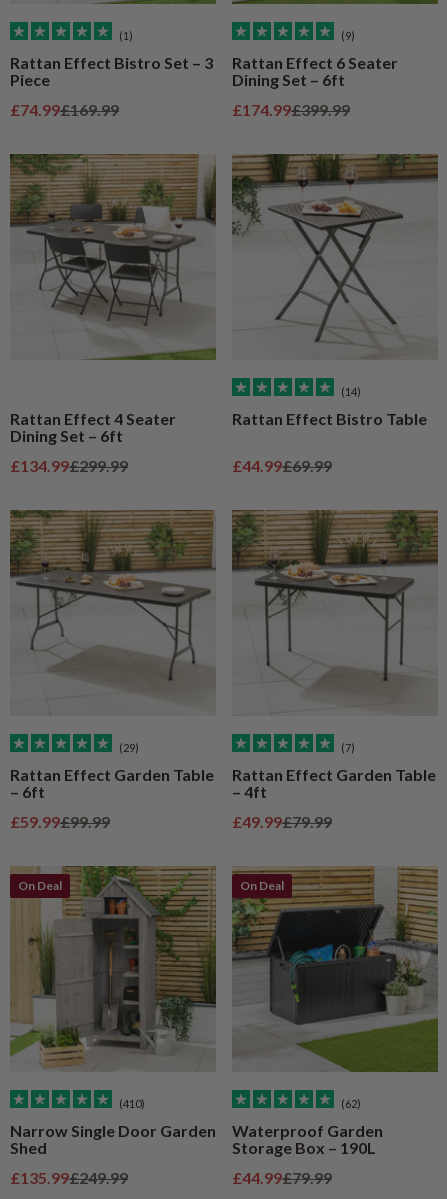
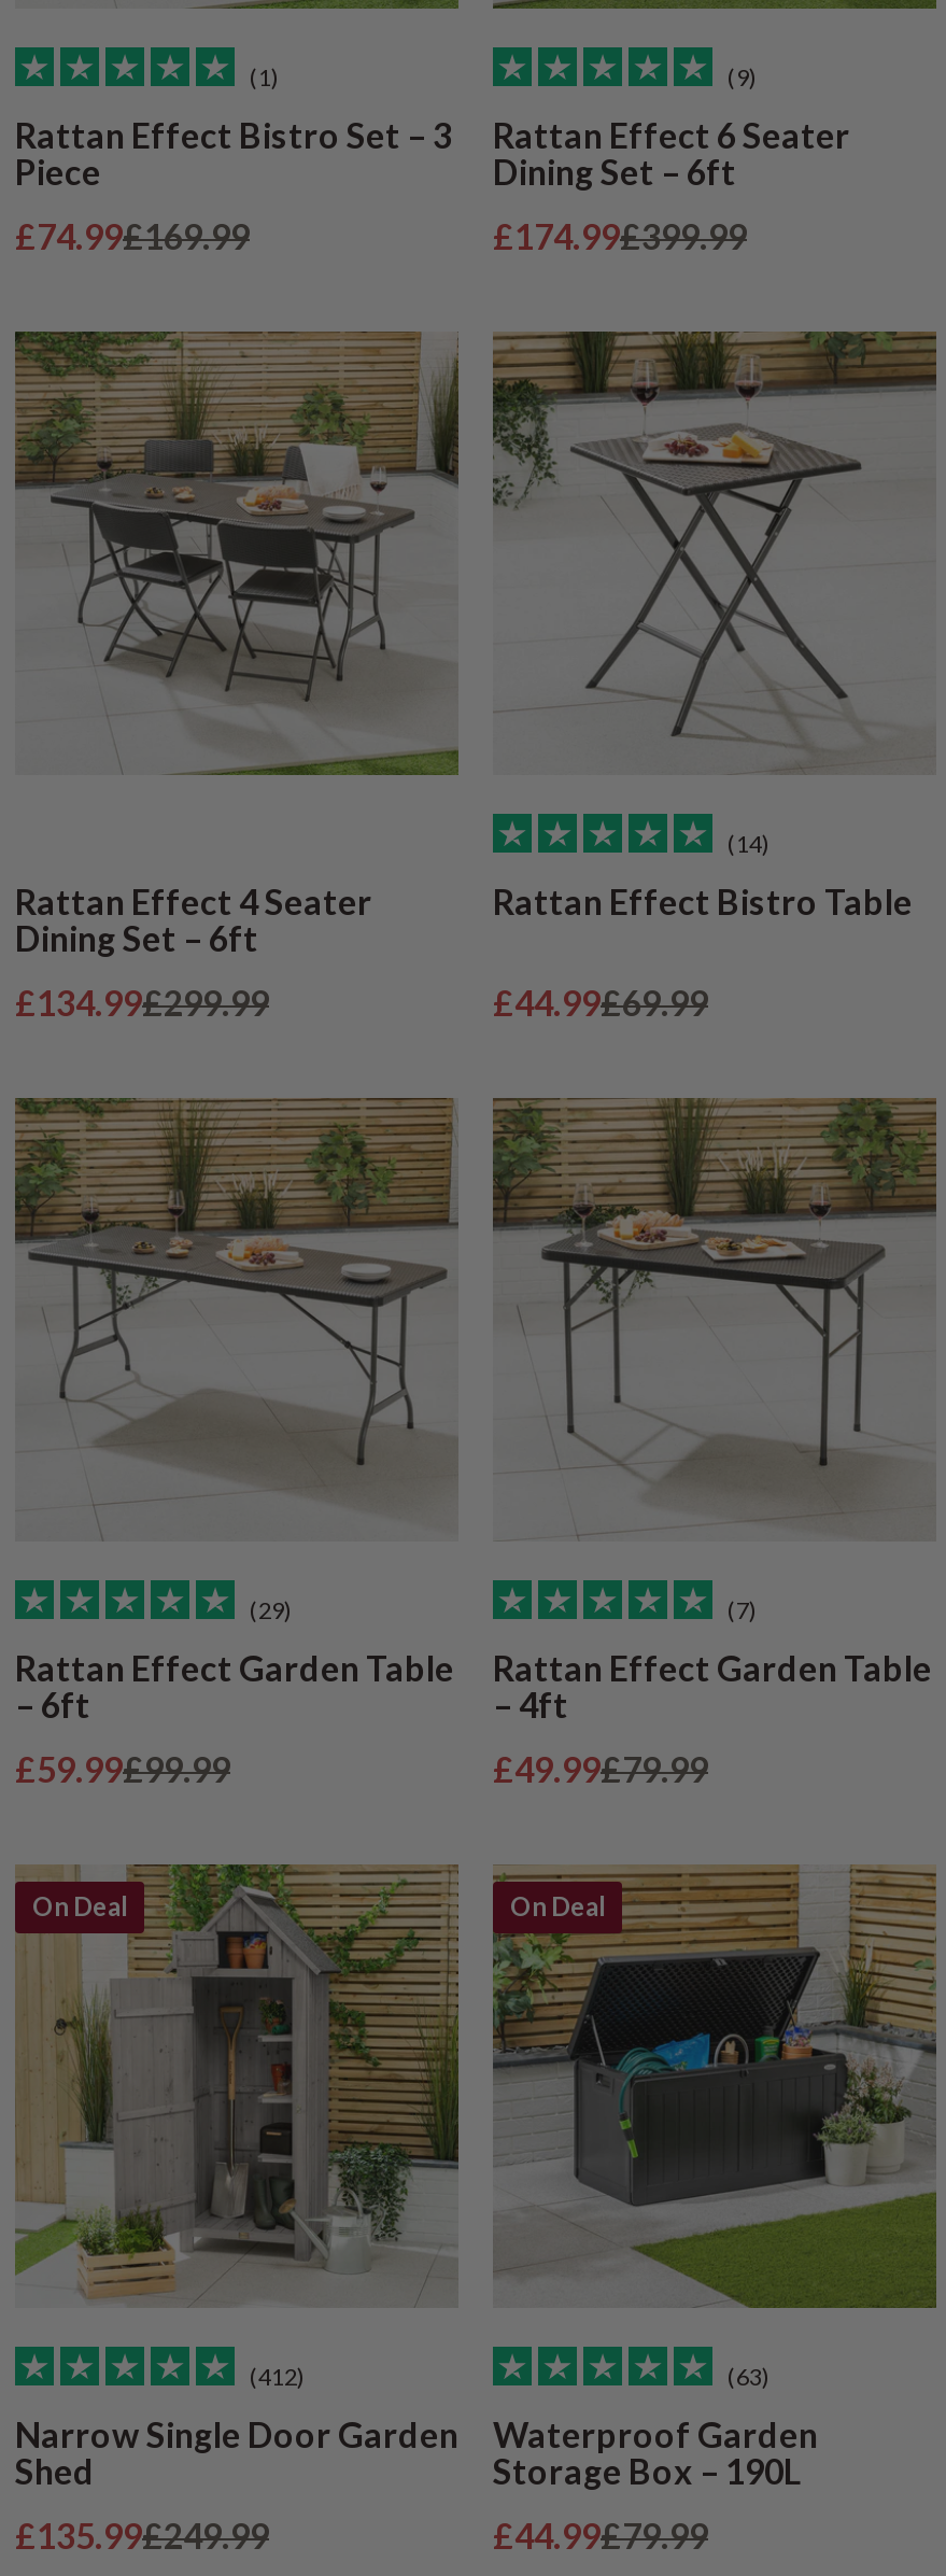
[119,1097,145,1110] (410) -> [250,2362,306,2390] (412)
[341,1097,361,1110] (62) -> [728,2362,771,2390] (63)

